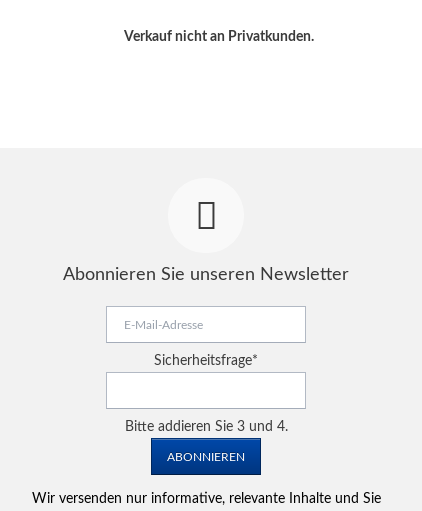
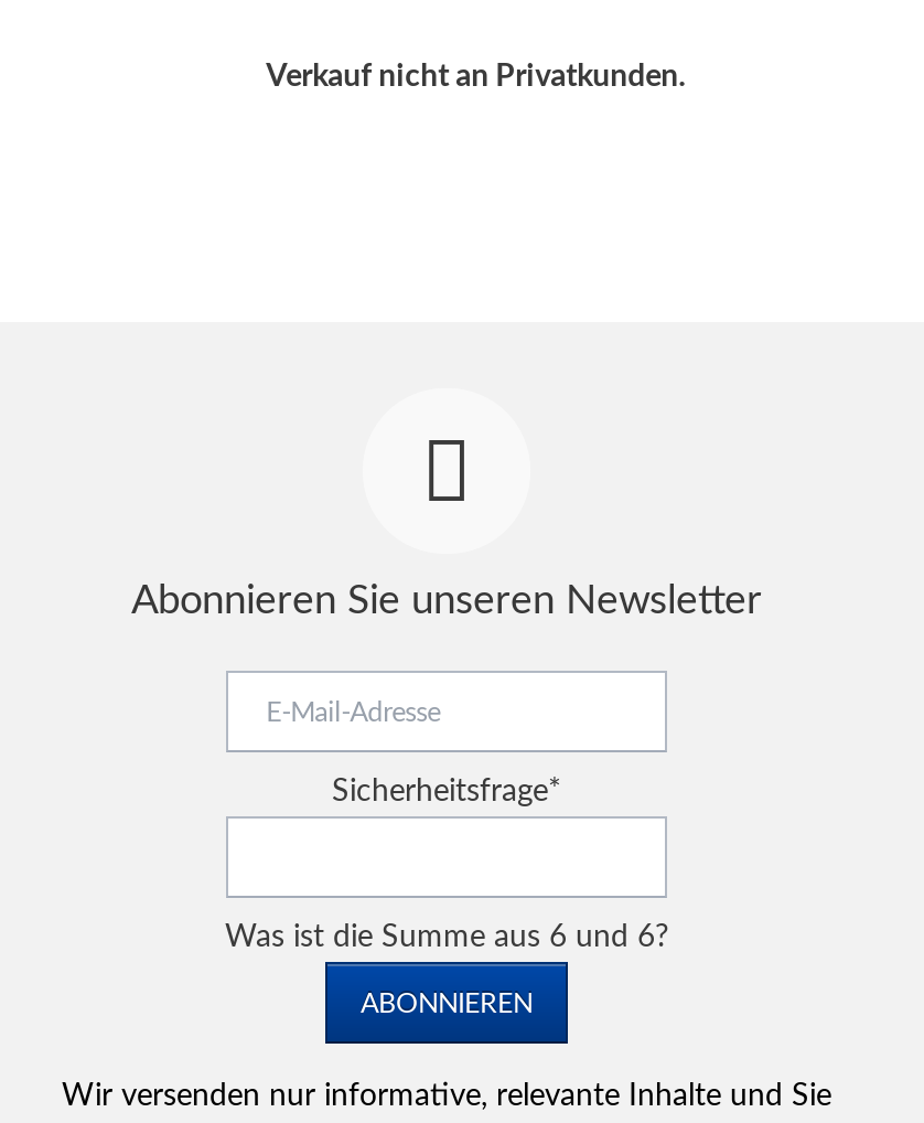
[124,420,287,434] Bitte addieren Sie 3 und 4. -> [225,922,668,952] Was ist die Summe aus 6 und 6?

